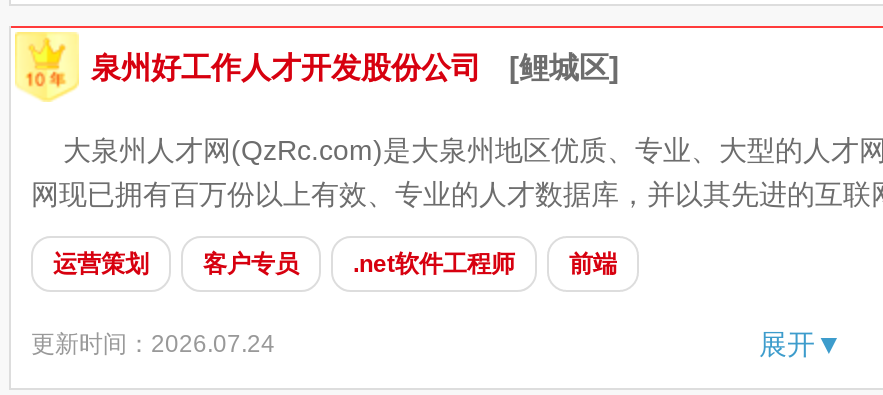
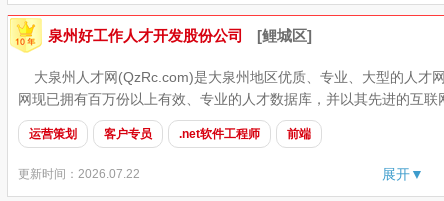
[31,330,275,358] 更新时间：2026.07.24 -> [18,167,140,181] 更新时间：2026.07.22

